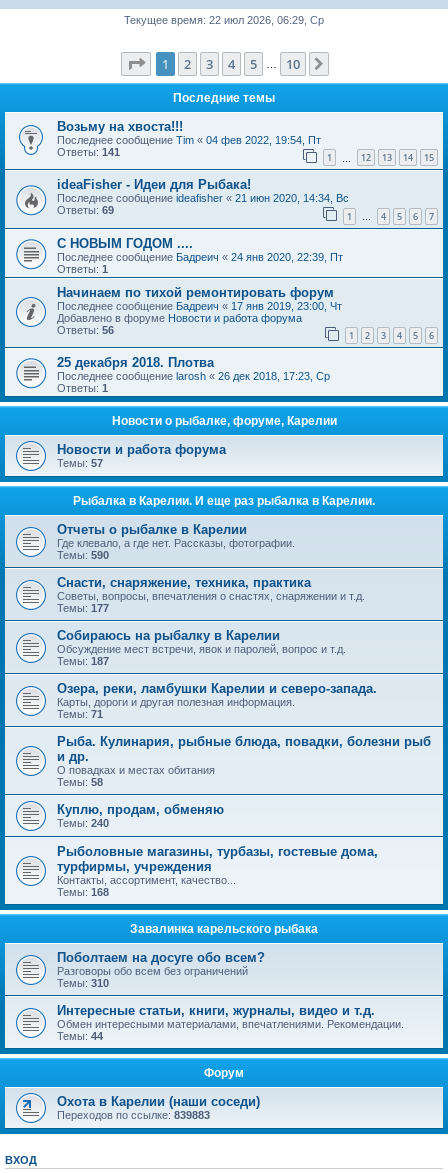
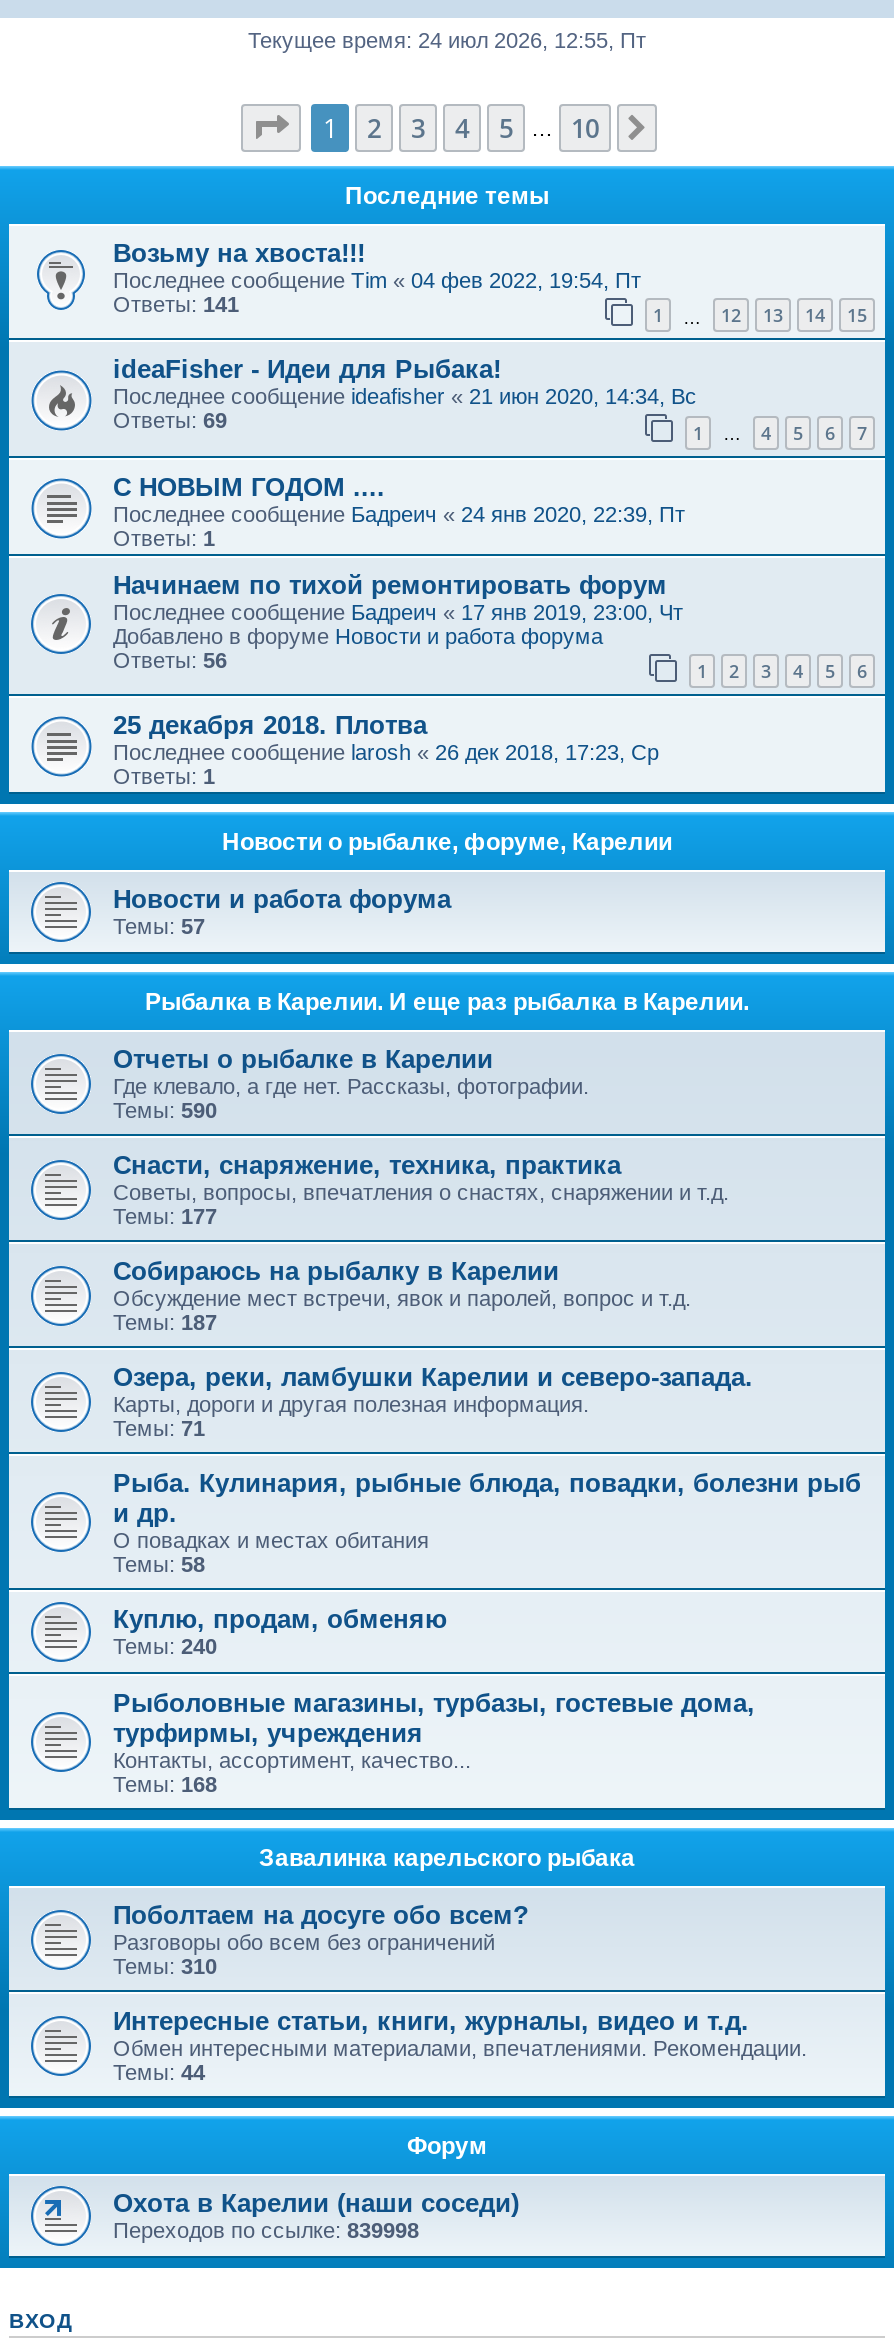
[124,14,324,26] Текущее время: 22 июл 2026, 06:29, Ср -> [248,28,646,52] Текущее время: 24 июл 2026, 12:55, Пт
[57,1109,210,1121] Переходов по ссылке:839883 -> [113,2219,419,2243] Переходов по ссылке:839998

